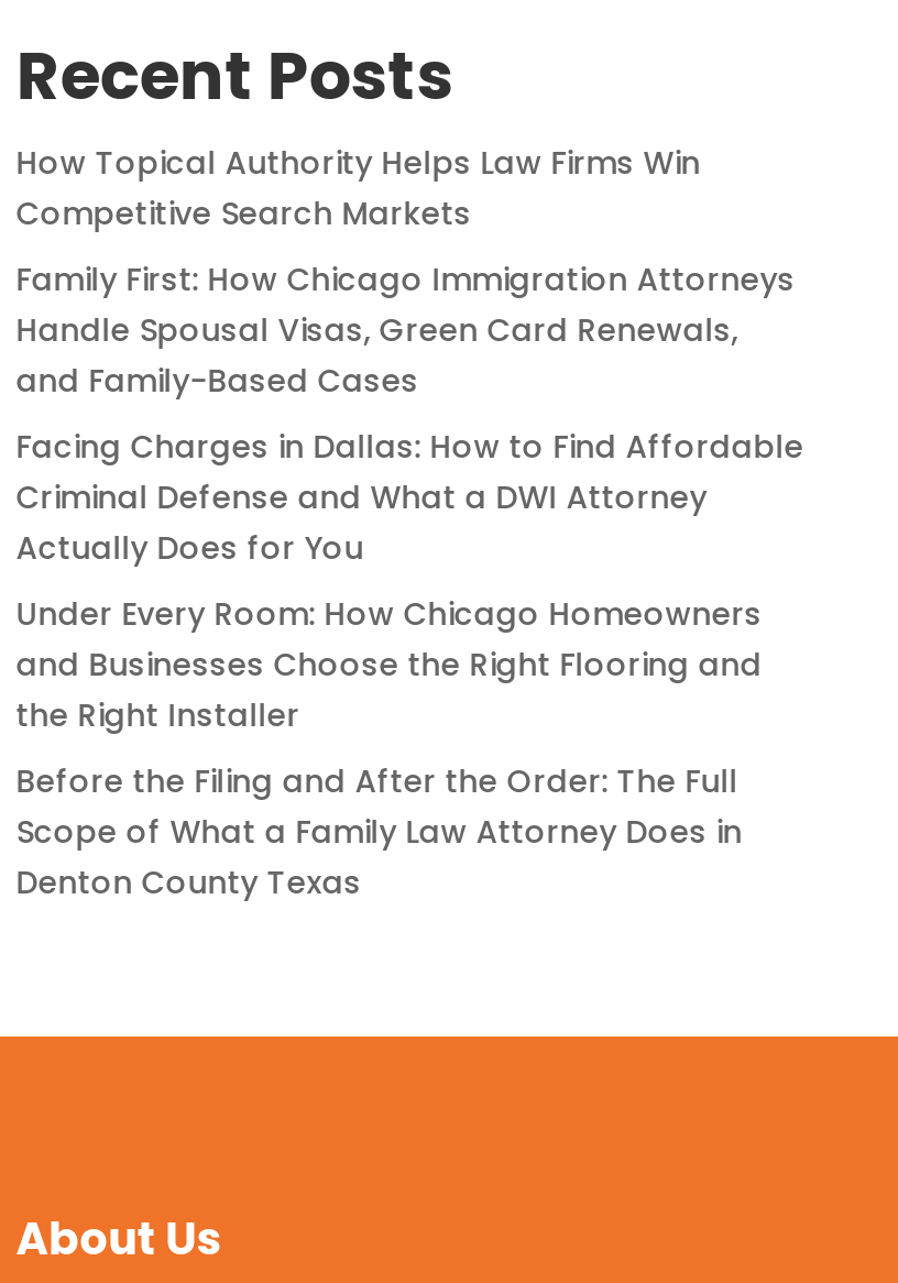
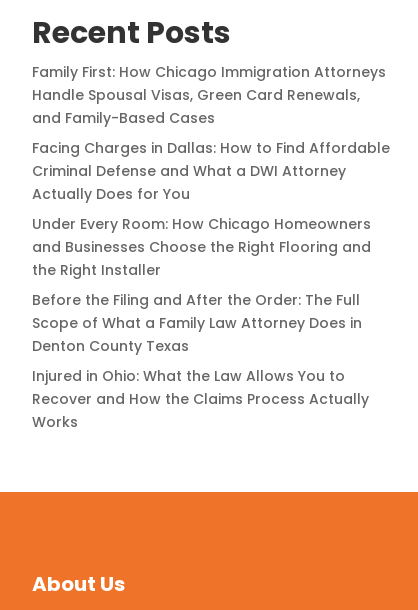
[16,142,701,237] How Topical Authority Helps Law Firms Win | Competitive Search Markets -> none
moved [16,259,804,906] -> [32,61,390,355]: Family First: How Chicago Immigration Attorneys | Handle Spousal Visas, Green Card Renewals, | and Family-Based Cases | ... | Scope of What a Family Law Attorney Does in | Denton County Texas
none -> [32,365,369,431] Injured in Ohio: What the Law Allows You to | Recover and How the Claims Process Actually | Works

